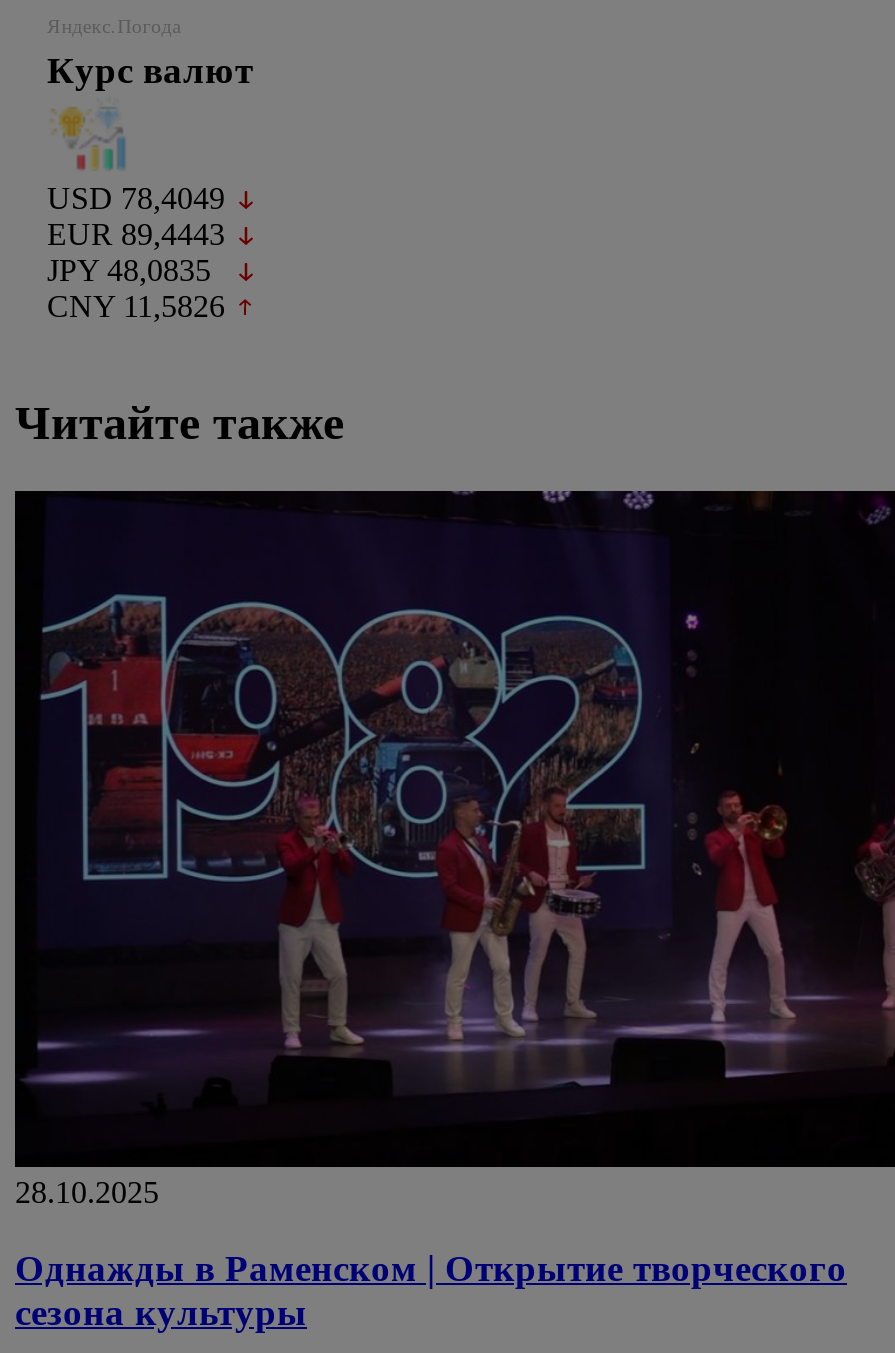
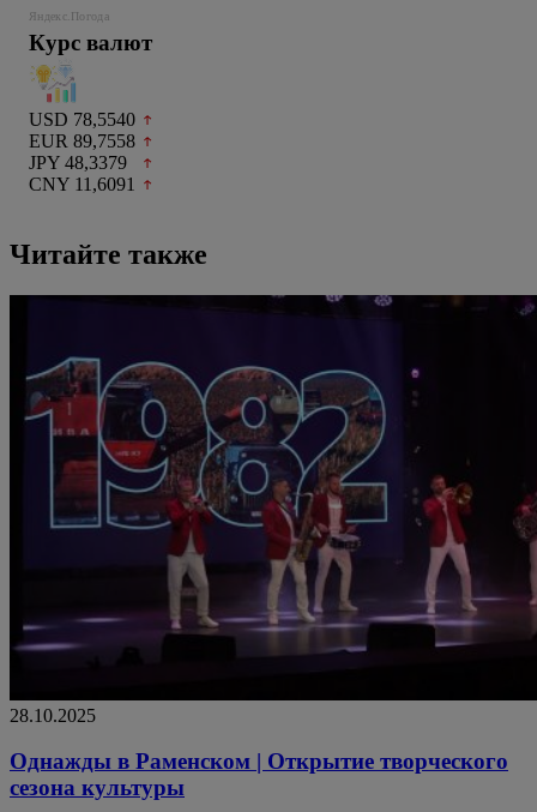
[47,181,225,215] USD 78,4049 -> [29,109,135,129] USD 78,5540
[47,217,225,251] EUR 89,4443 -> [29,130,135,151] EUR 89,7558
[47,253,211,287] JPY 48,0835 -> [29,152,127,172] JPY 48,3379
[47,289,225,323] CNY 11,5826 -> [29,174,135,194] CNY 11,6091

